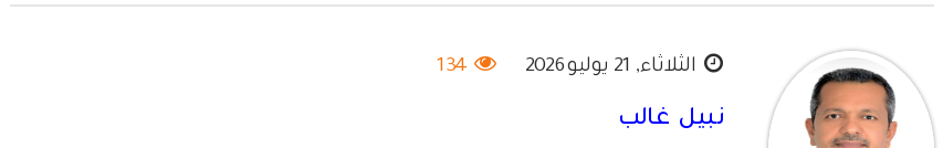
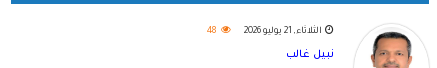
[437,58,465,80] 134 -> [207,27,217,37] 48

